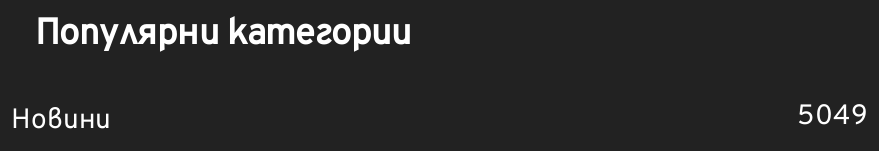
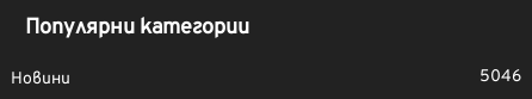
[797,100,867,134] 5049 -> [480,67,521,87] 5046

